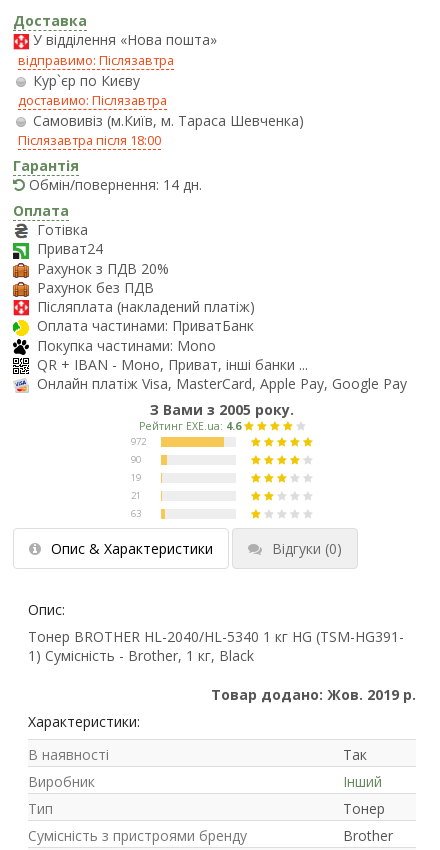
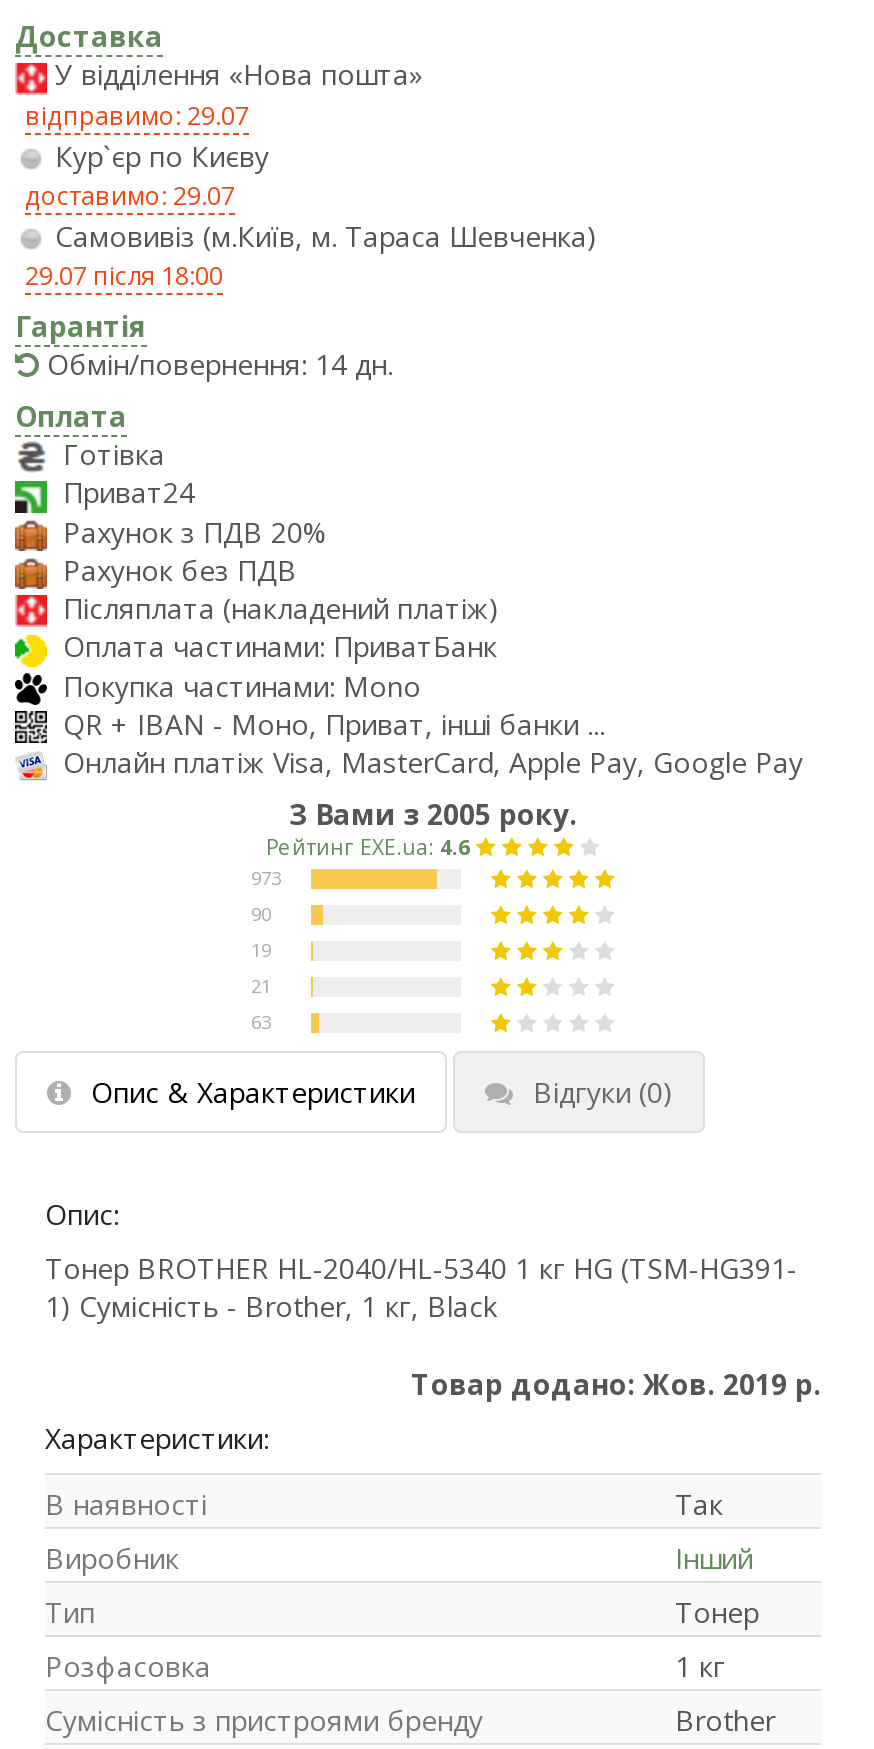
[18,51,174,68] відправимо: Післязавтра -> [25,98,249,132] відправимо: 29.07
[18,92,167,109] доставимо: Післязавтра -> [25,179,235,213] доставимо: 29.07
[18,132,161,149] Післязавтра після 18:00 -> [25,259,223,293] 29.07 після 18:00
none -> [45,1648,725,1686] Розфасовка | 1 кг

